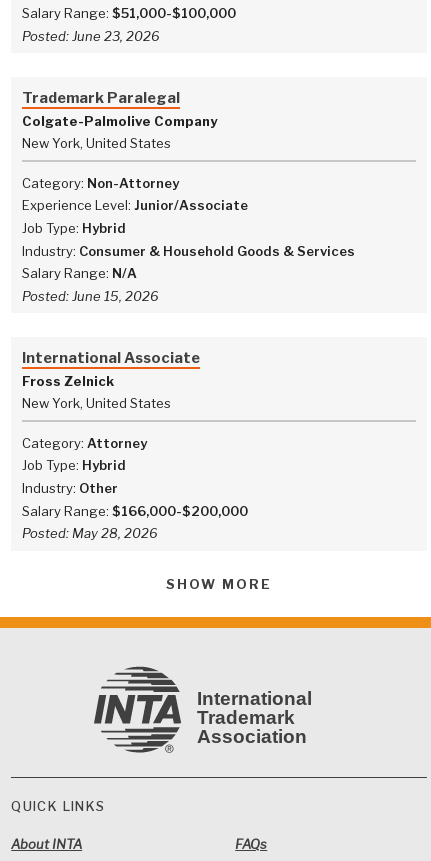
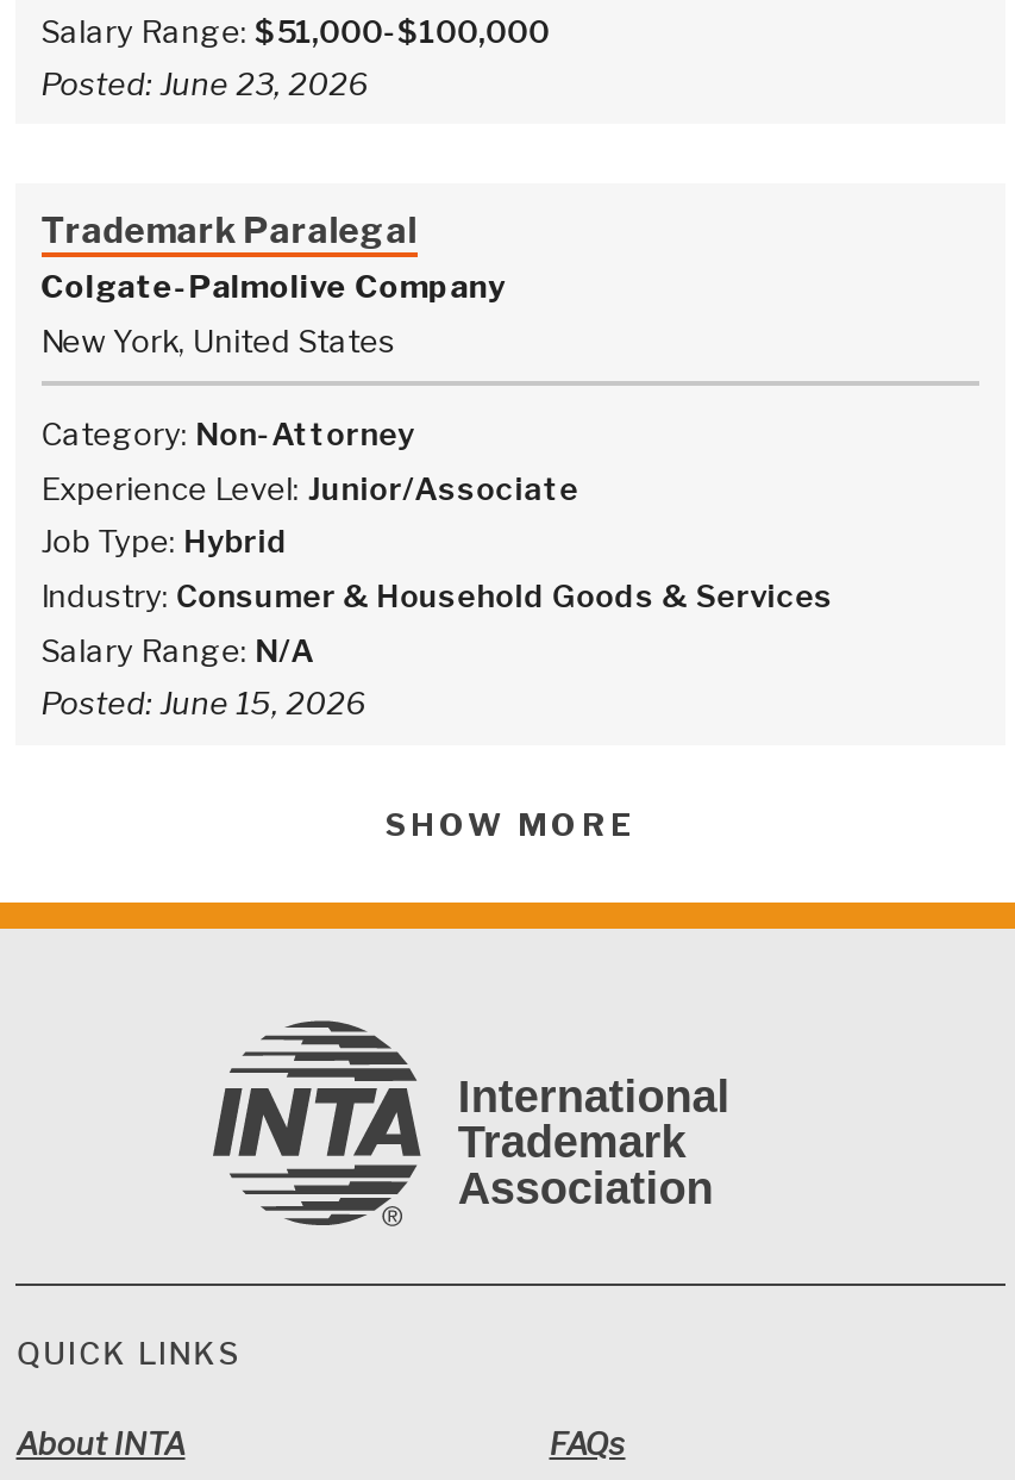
[22,349,248,541] International Associate | Fross Zelnick | New York, United States | Category: Attorney | Job Type: Hybrid | Industry: Other | Salary Range: $166,000-$200,000 | Posted: May 28, 2026 -> none

